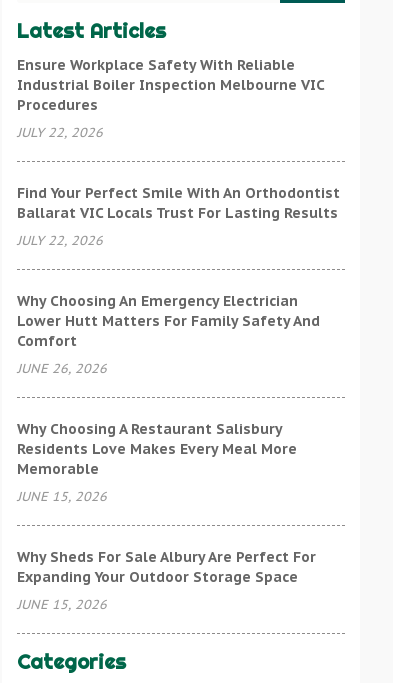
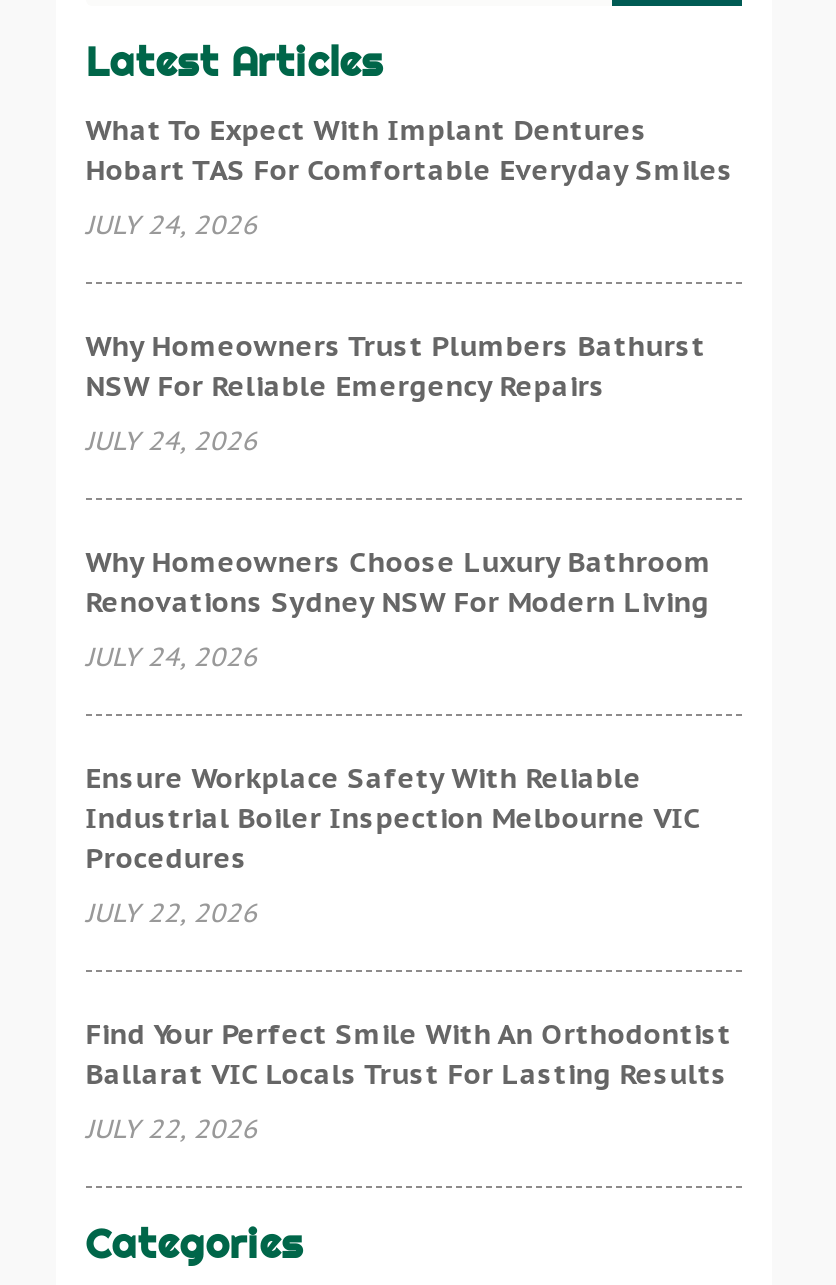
none -> [86,112,734,674] What To Expect With Implant Dentures | Hobart TAS For Comfortable Everyday Smiles | JULY 24, 2026 | Why Homeowners Trust Plumbers Bathurst | NSW For Reliable Emergency Repairs | JULY 24, 2026 | Why Homeowners Choose Luxury Bathroom | Renovations Sydney NSW For Modern Living | JULY 24, 2026
moved [17,56,340,249] -> [86,760,732,1146]: Ensure Workplace Safety With Reliable | Industrial Boiler Inspection Melbourne VIC | Procedures | JULY 22, 2026 | Find Your Perfect Smile With An Orthodontist | Ballarat VIC Locals Trust For Lasting Results | JULY 22, 2026
[17,292,320,613] Why Choosing An Emergency Electrician | Lower Hutt Matters For Family Safety And | Comfort | JUNE 26, 2026 | Why Choosing A Restaurant Salisbury | Residents Love Makes Every Meal More | Memorable | JUNE 15, 2026 | Why Sheds For Sale Albury Are Perfect For | Expanding Your Outdoor Storage Space | JUNE 15, 2026 -> none

